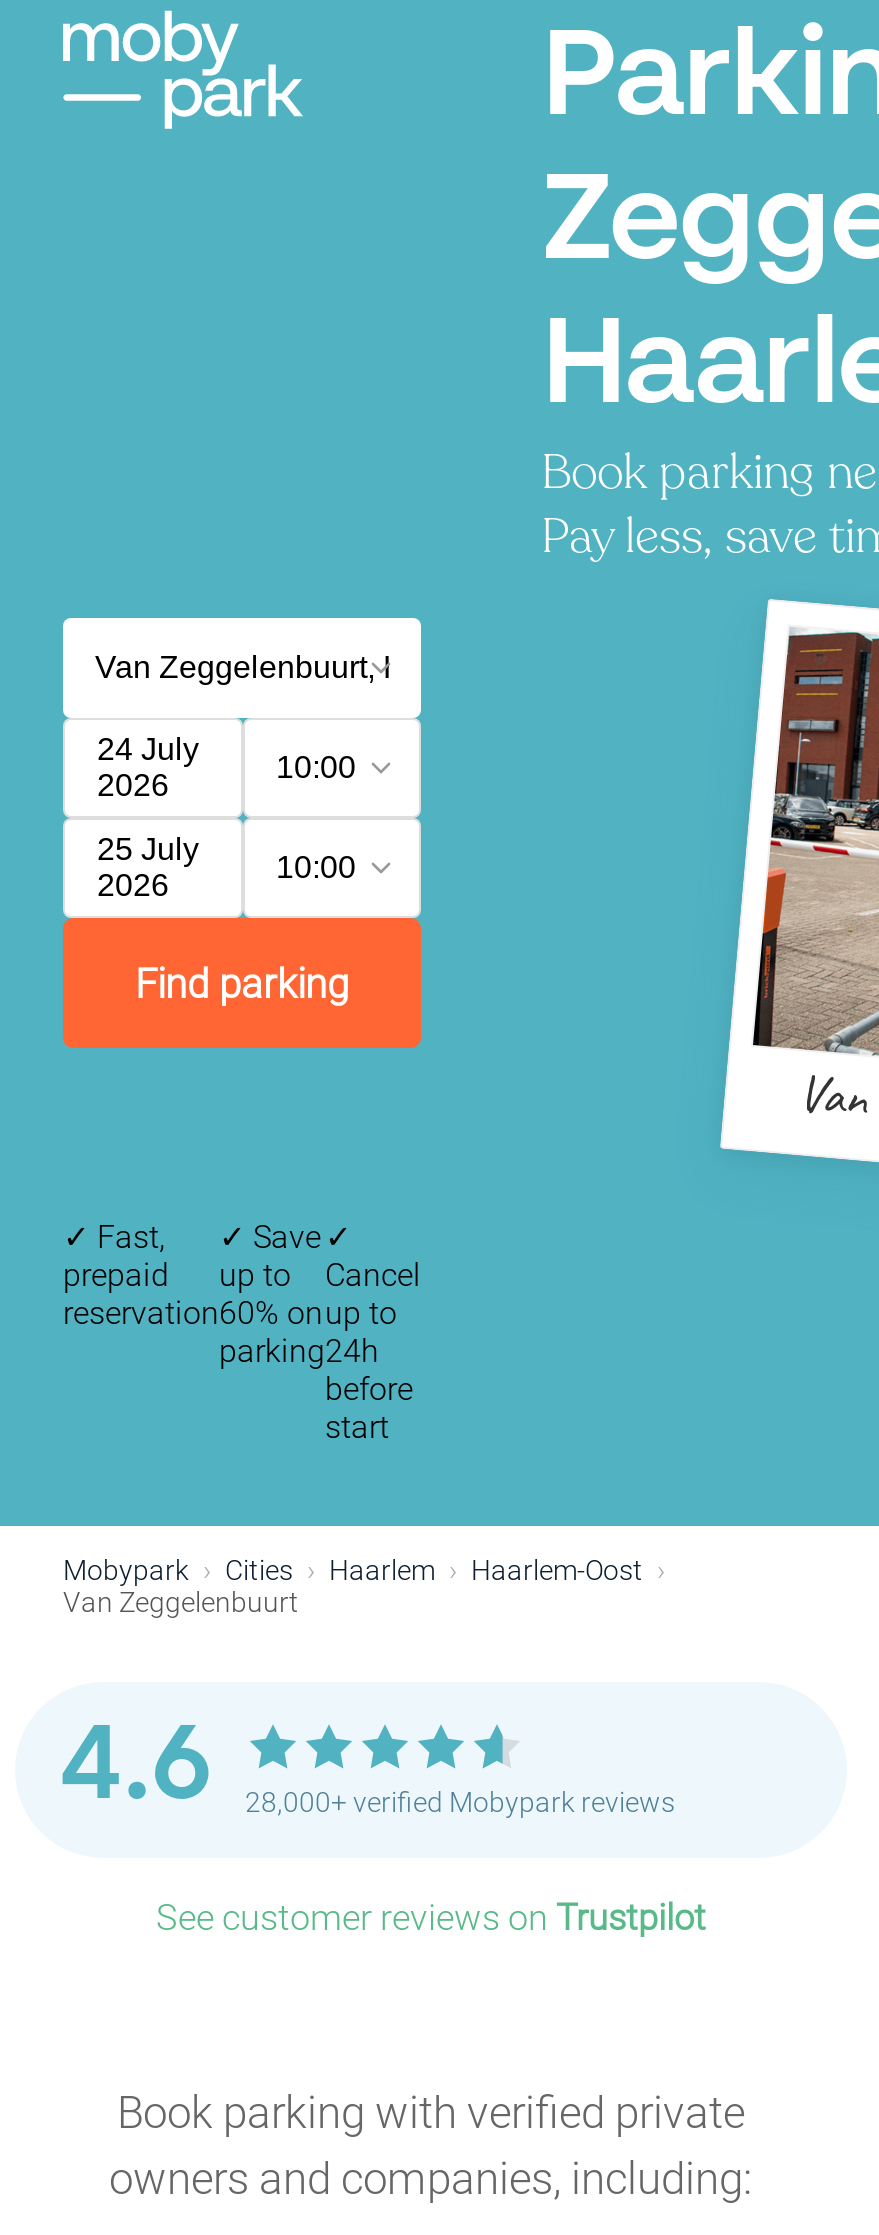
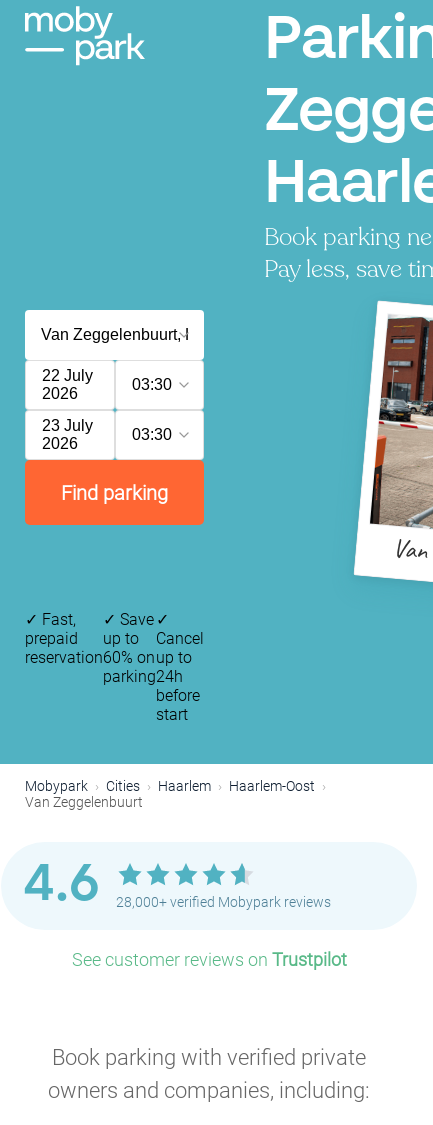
[97,732,199,766] 24 July -> [42,367,93,384] 22 July
[276,750,356,784] 10:00 -> [131,376,171,393] 03:30
[97,832,199,866] 25 July -> [42,417,93,434] 23 July
[276,850,356,884] 10:00 -> [131,426,171,443] 03:30

